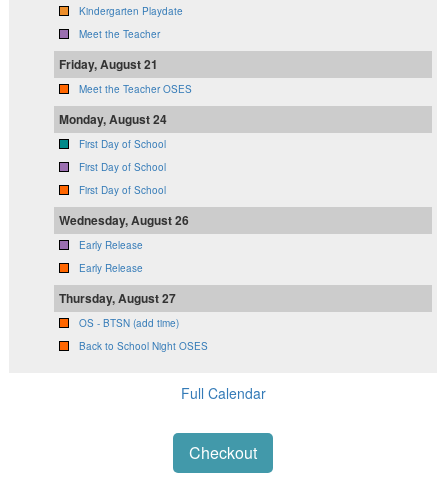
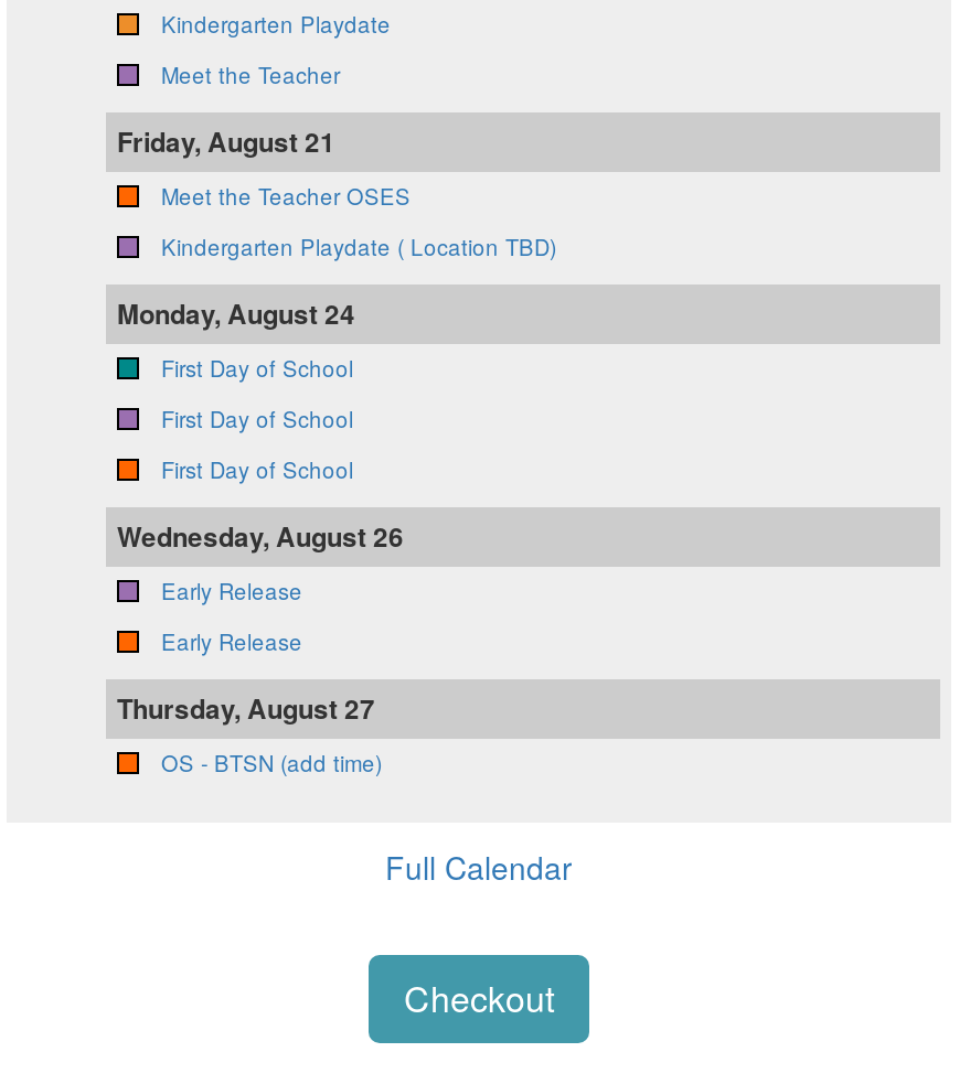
none -> [161,232,556,263] Kindergarten Playdate ( Location TBD)
moved [59,110,189,330] -> [117,294,404,779]: Monday, August 24 | First Day of School | First Day of School | ... | Thursday, August 27 | OS - BTSN (add time)
[79,339,208,353] Back to School Night OSES -> none

